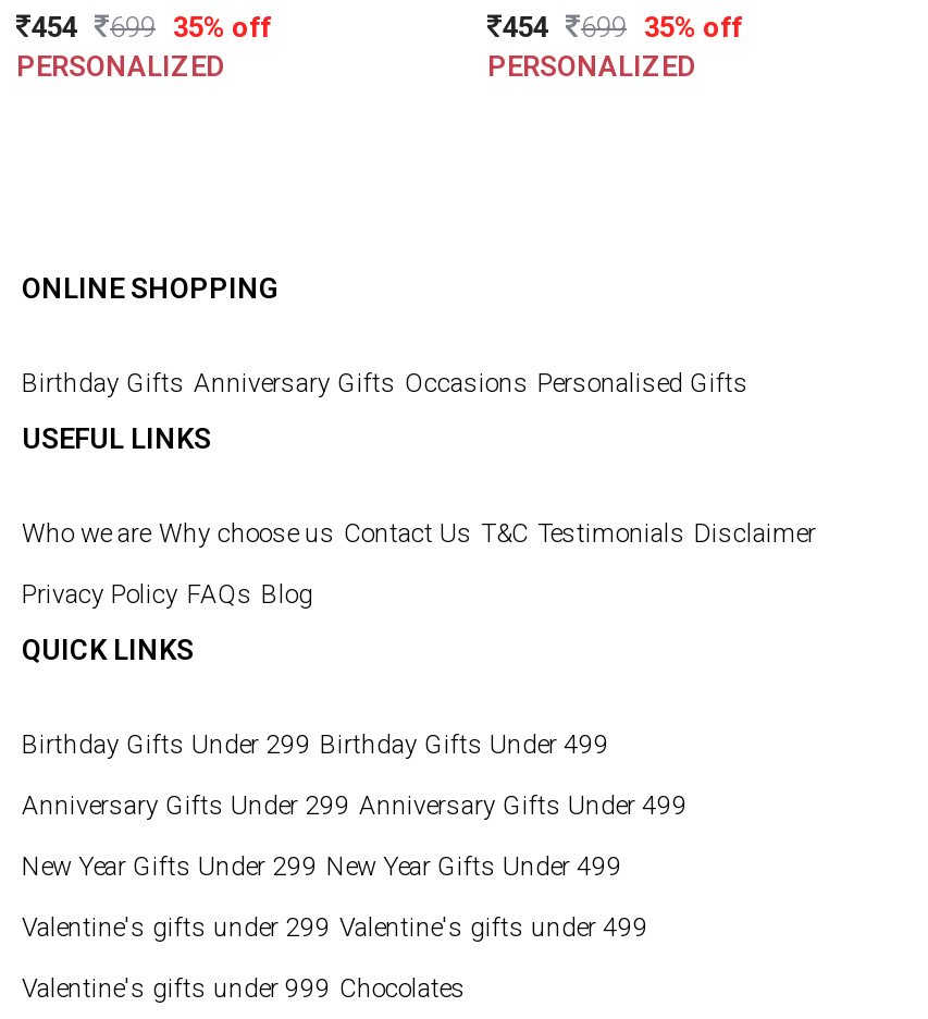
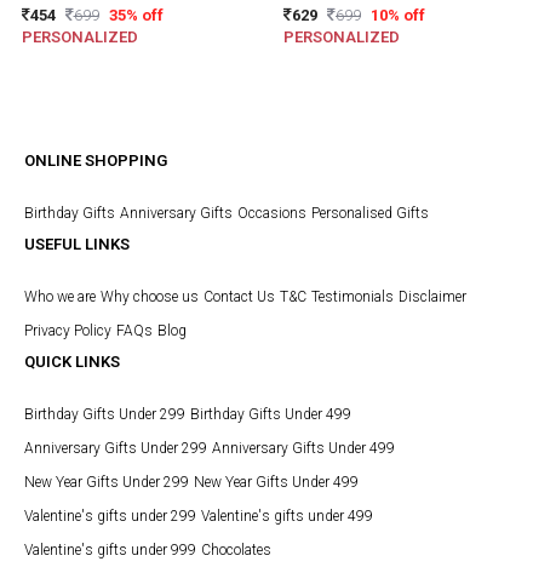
[503,10,742,42] 454 | 699 35% off -> [292,5,425,24] 629 | 699 10% off

